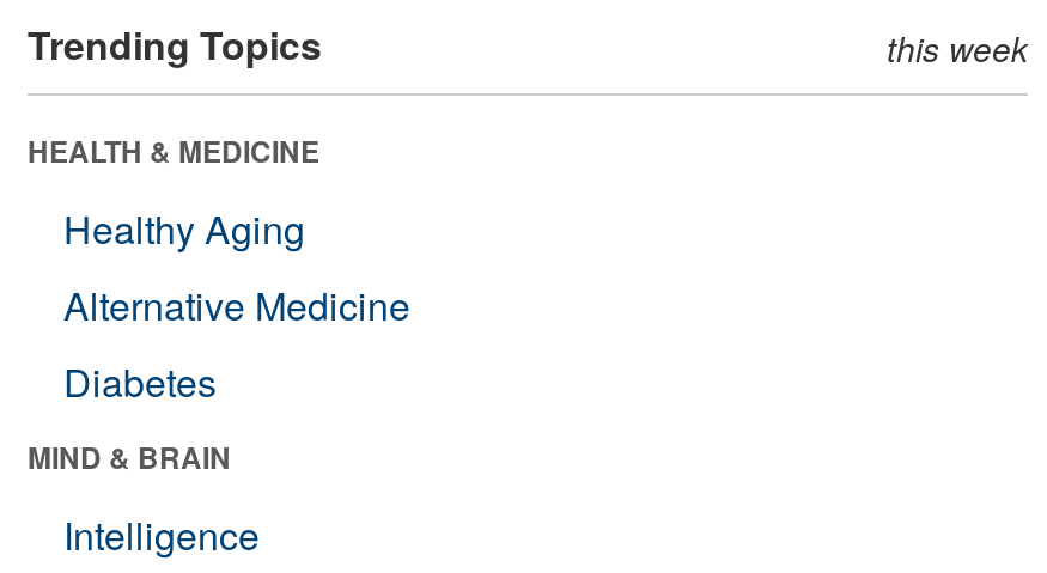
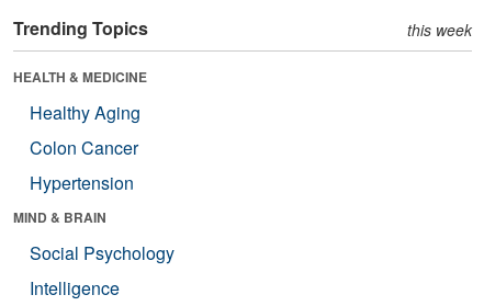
[63,277,410,409] Alternative Medicine | Diabetes -> [30,135,138,195] Colon Cancer | Hypertension
none -> [30,240,175,265] Social Psychology

